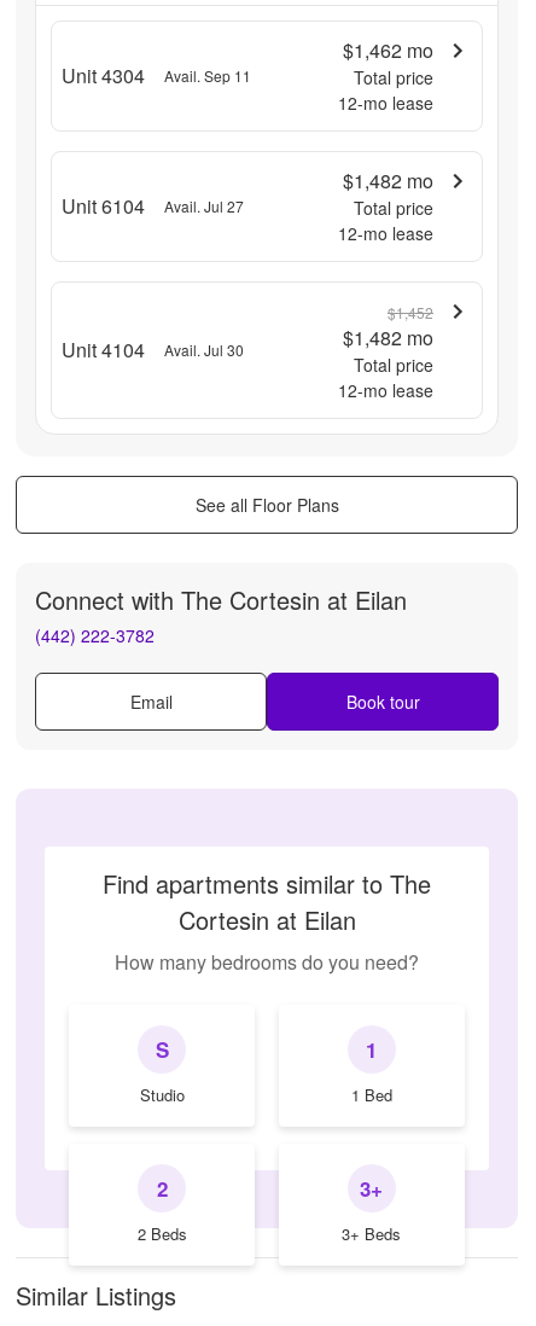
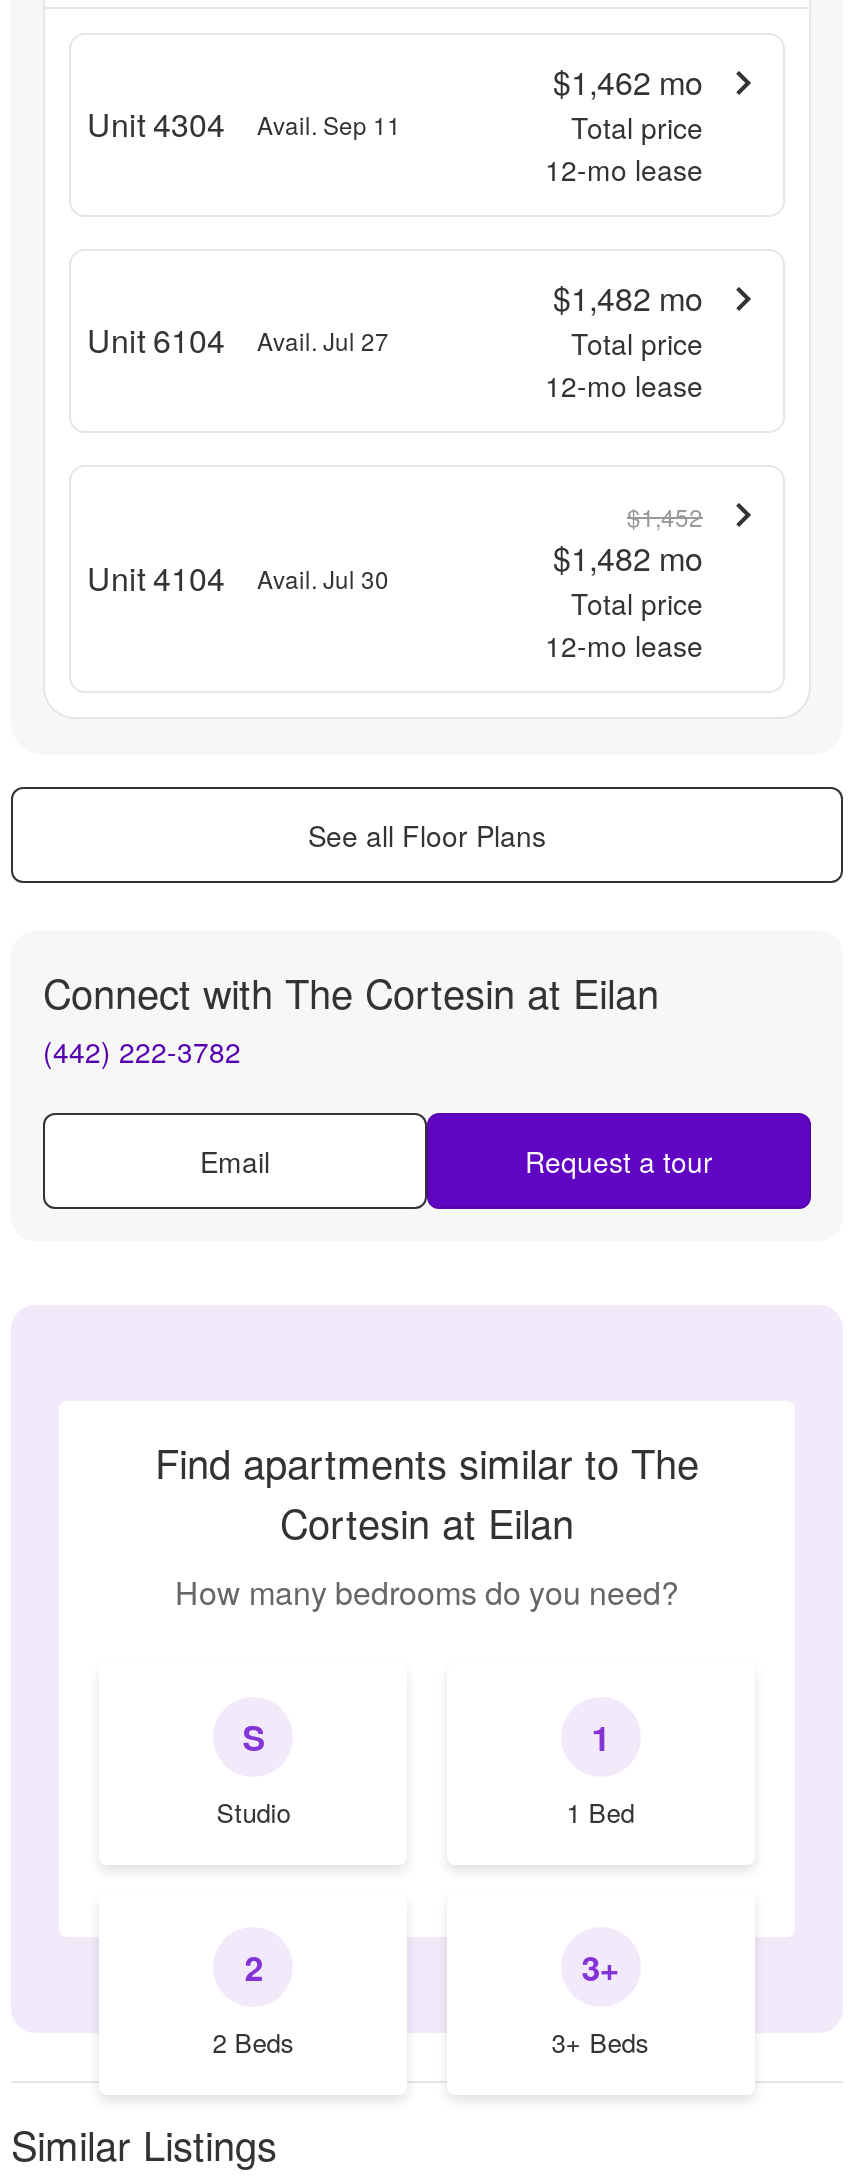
[346,689,420,713] Book tour -> [525,1140,713,1180] Request a tour

